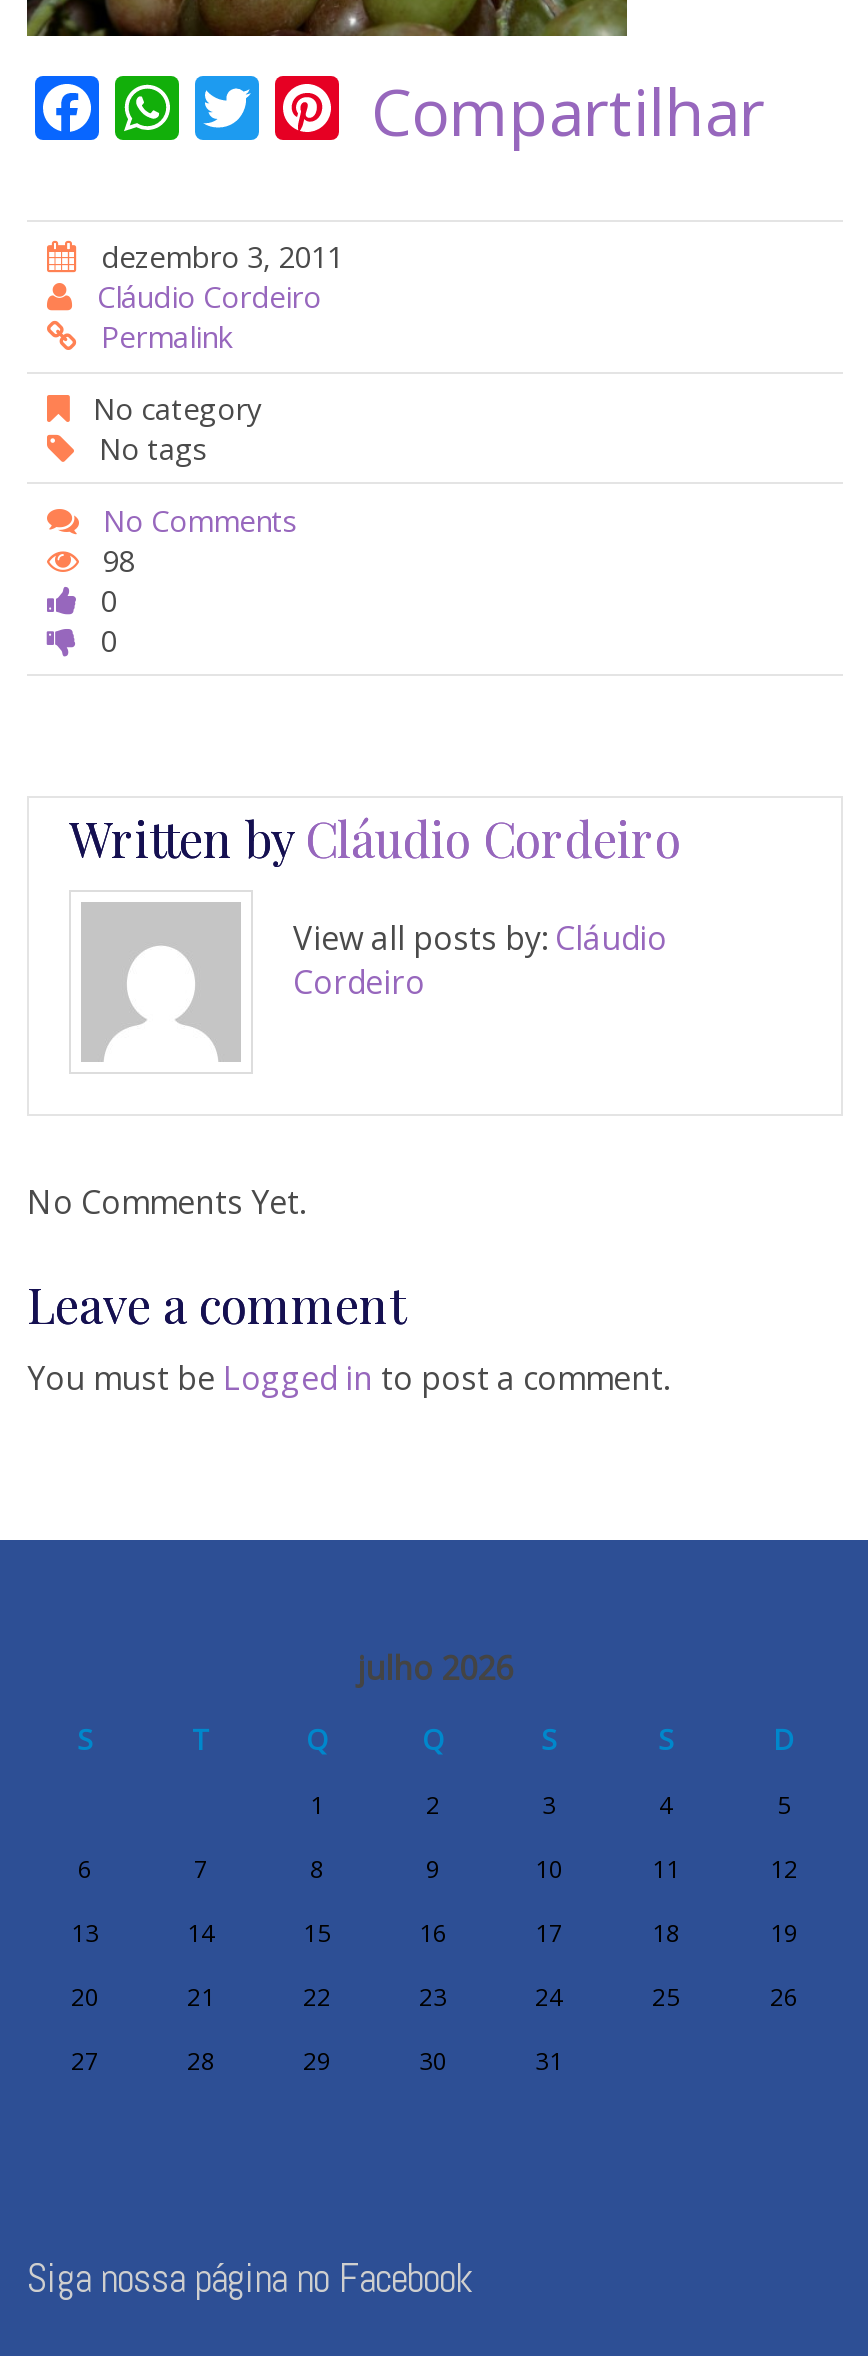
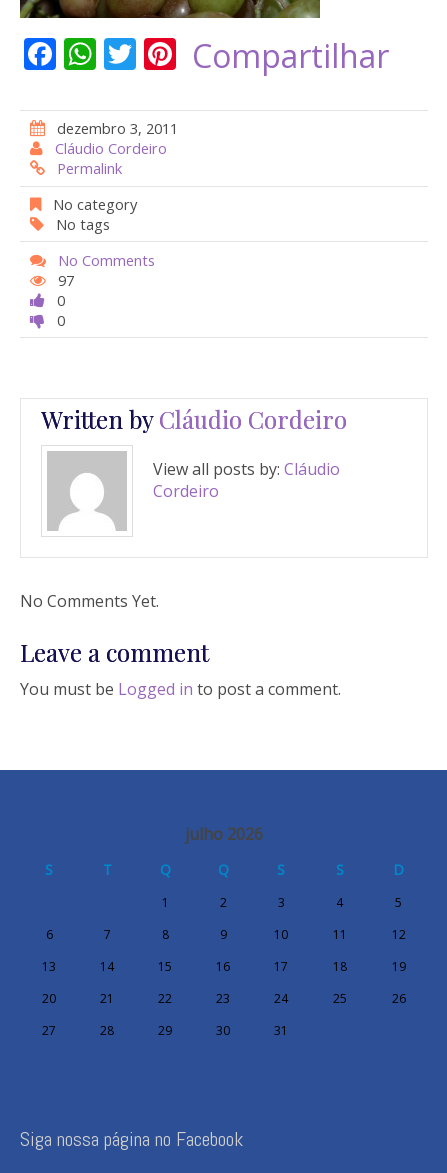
[95,539,135,579] 98 -> [54,270,74,290] 97

